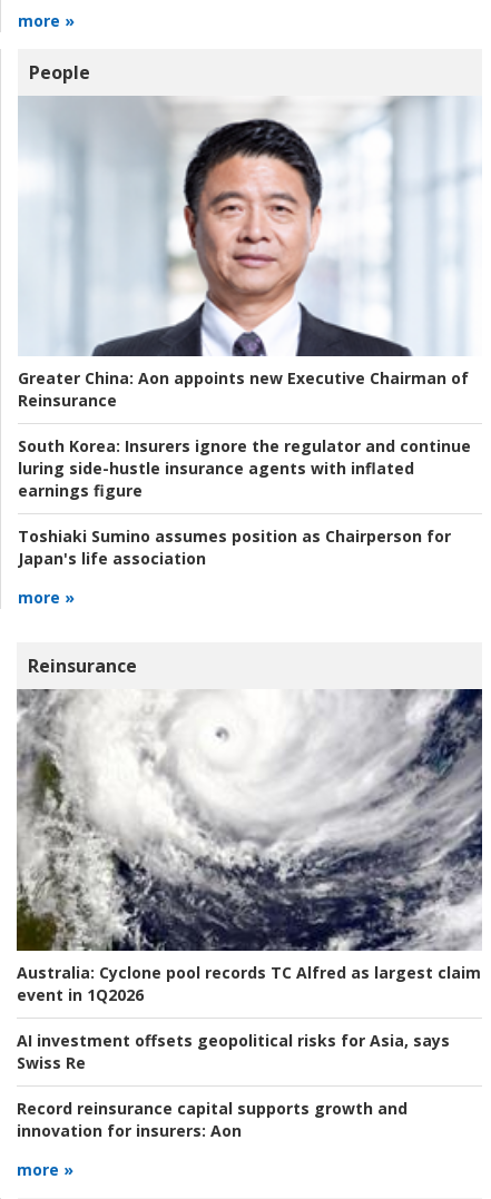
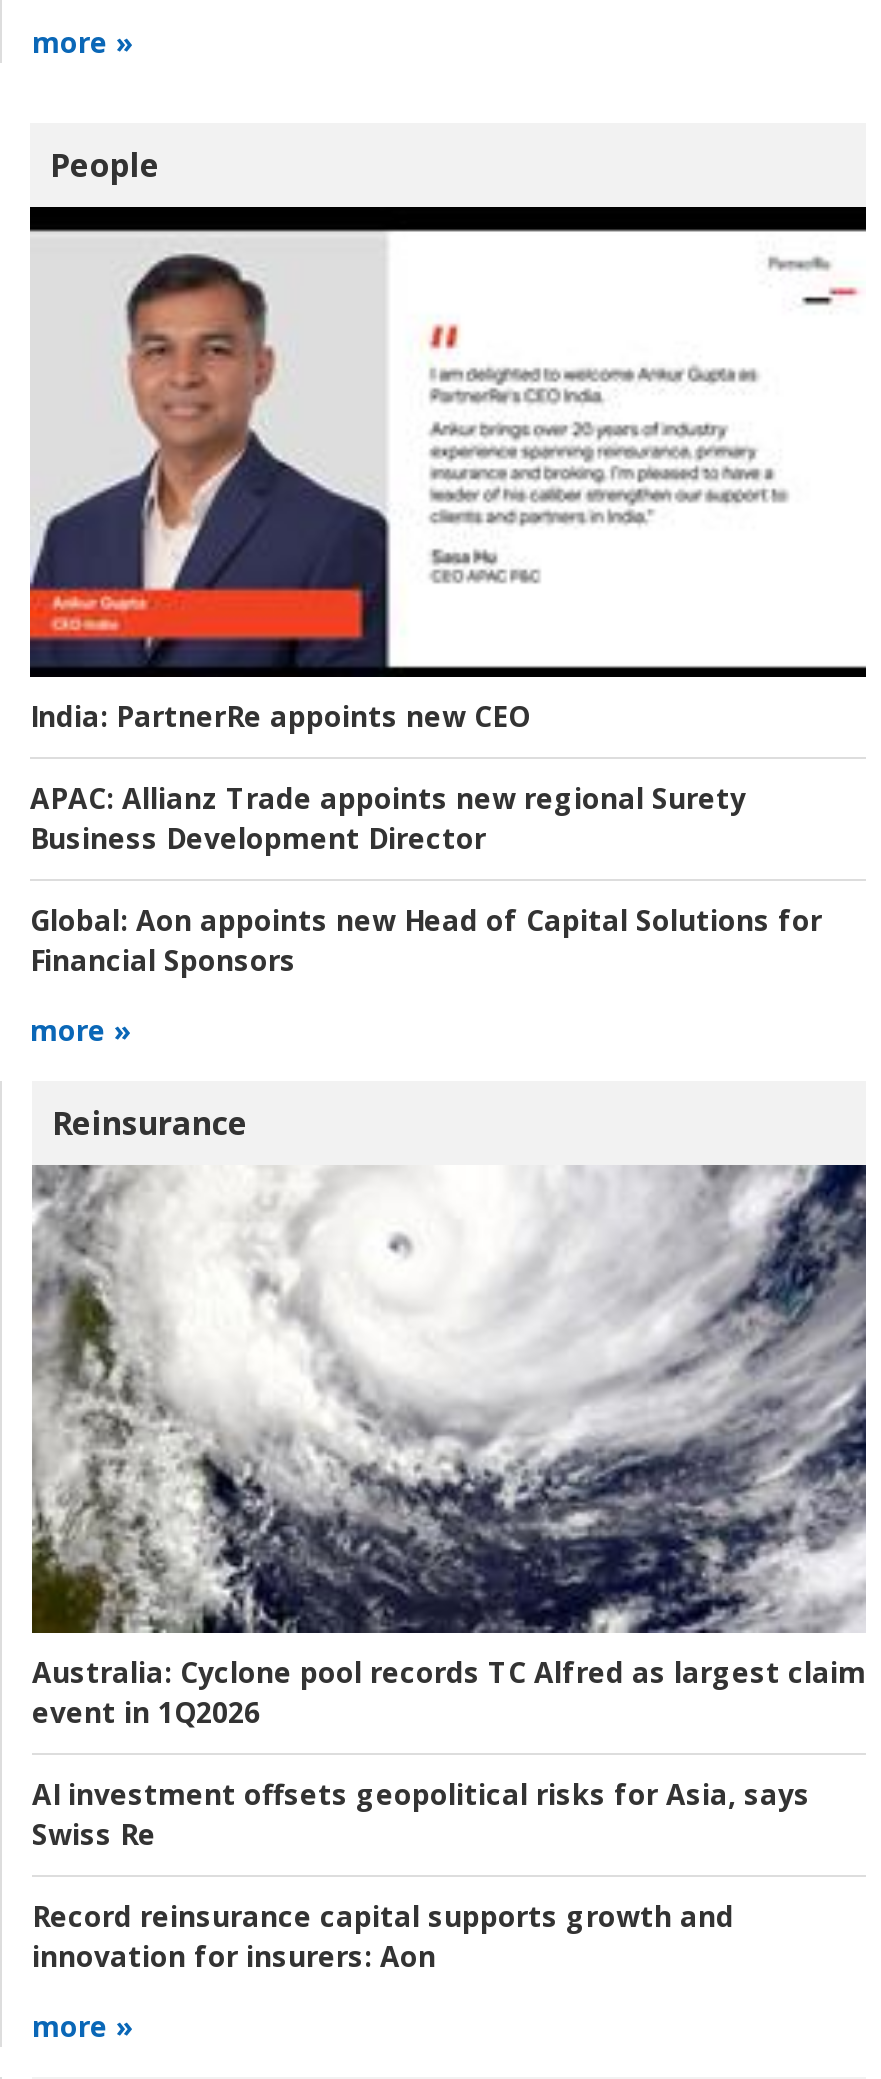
[17,96,475,357] [image] -> [28,204,868,604] [image]
[18,367,469,411] Greater China: Aon appoints new Executive Chairman of | Reinsurance -> [30,697,530,735] India: PartnerRe appoints new CEO
[18,435,471,501] South Korea: Insurers ignore the regulator and continue | luring side-hustle insurance agents with inflated | earnings figure -> [30,779,746,857] APAC: Allianz Trade appoints new regional Surety | Business Development Director
[18,525,451,569] Toshiaki Sumino assumes position as Chairperson for | Japan's life association -> [30,901,822,979] Global: Aon appoints new Head of Capital Solutions for | Financial Sponsors

